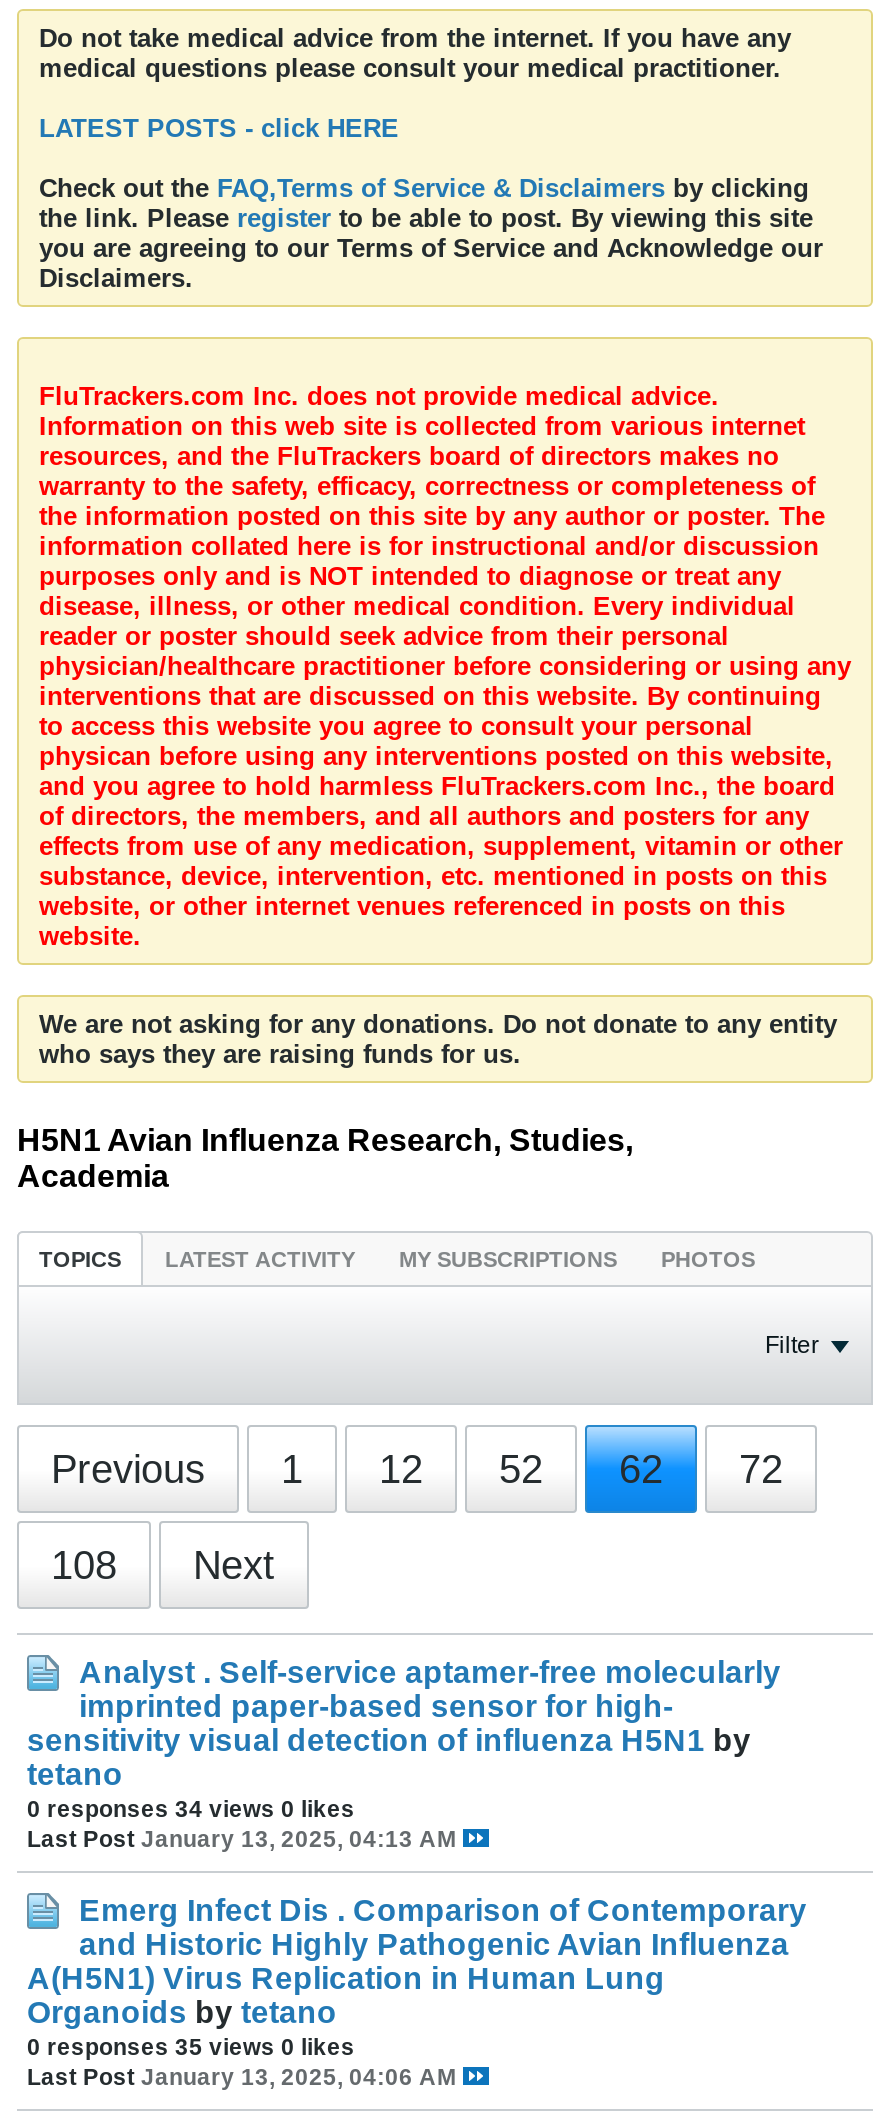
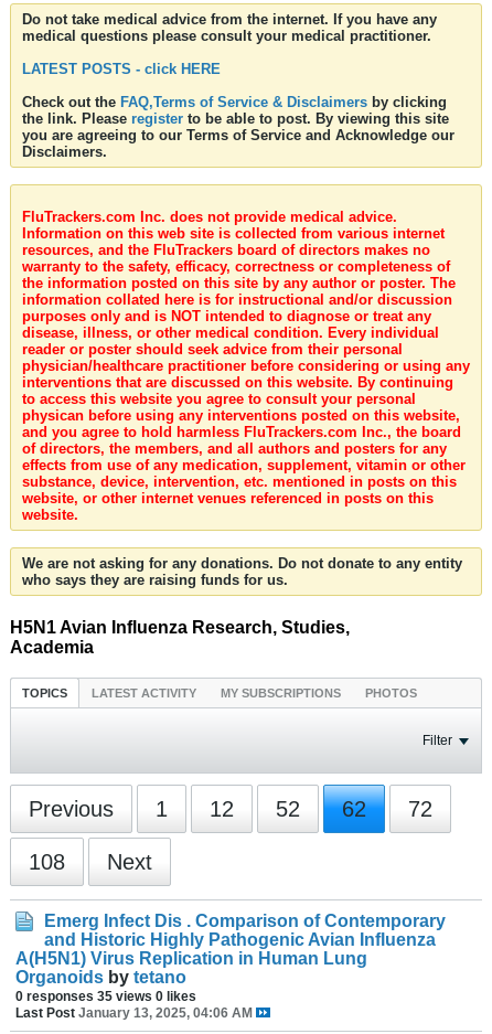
[27,1655,781,1851] Analyst . Self-service aptamer-free molecularly | imprinted paper-based sensor for high- | sensitivity visual detection of influenza H5N1 by | tetano | 0 responses 34 views 0 likes | Last Post January 13, 2025, 04:13 AM -> none

